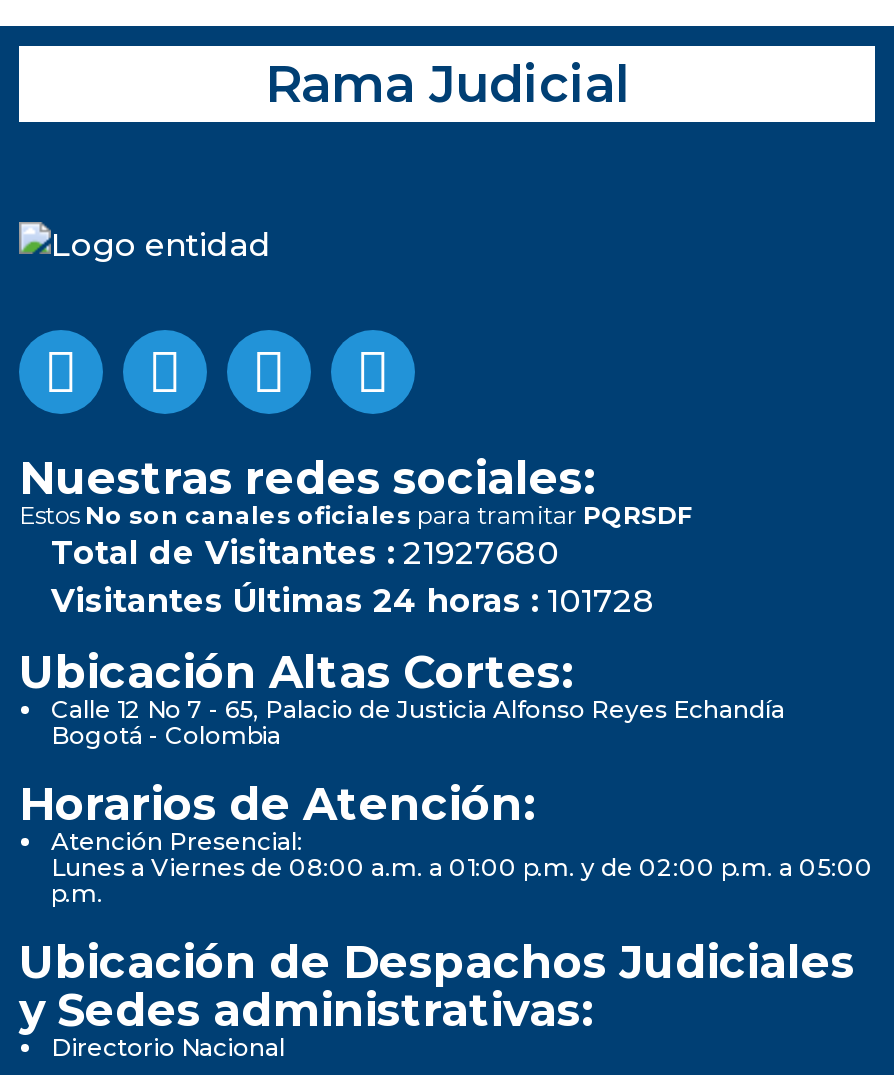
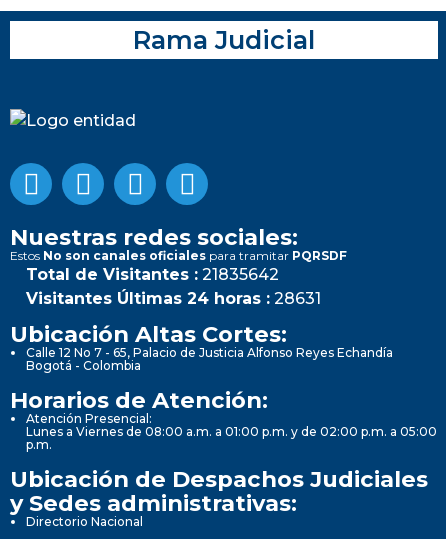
[51,534,559,572] Total de Visitantes : 21927680 -> [26,265,279,284] Total de Visitantes : 21835642
[51,582,655,620] Visitantes Últimas 24 horas : 101728 -> [26,289,321,308] Visitantes Últimas 24 horas : 28631

